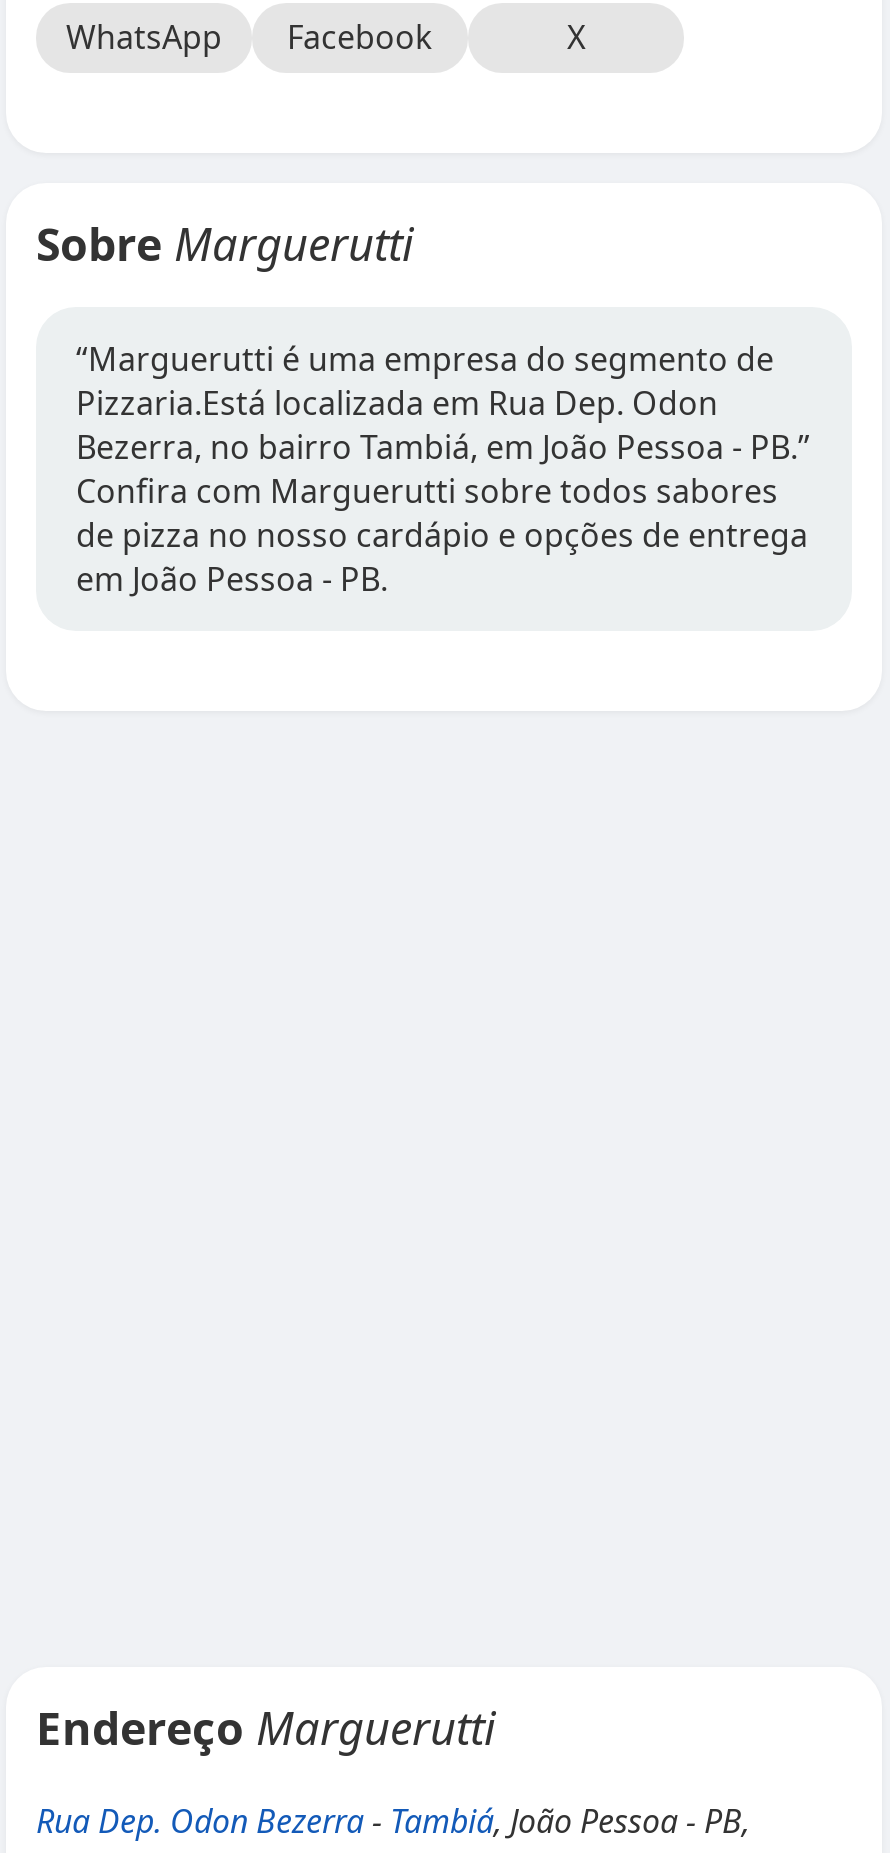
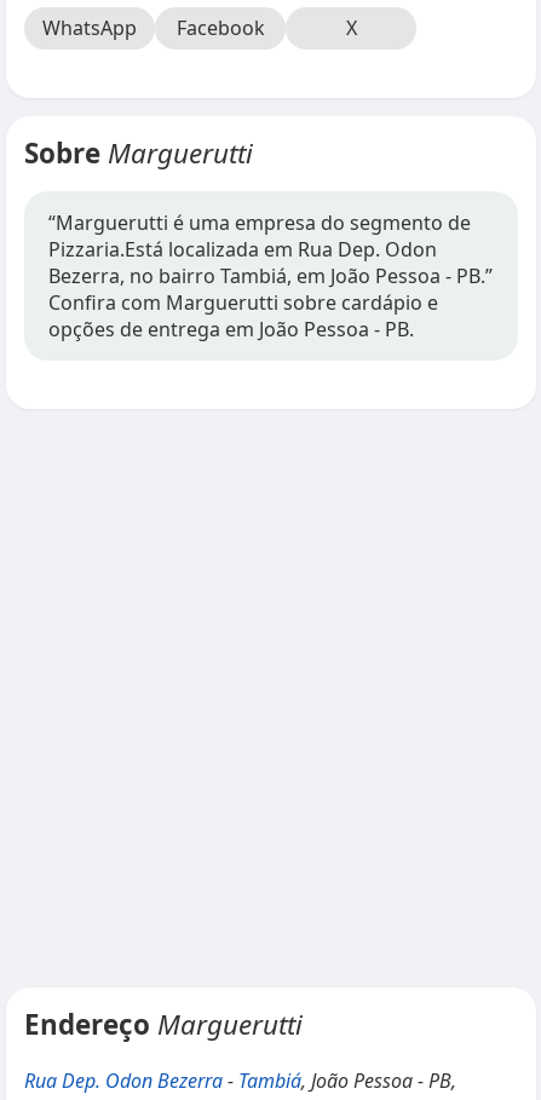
[76,469,808,601] Confira com Marguerutti sobre todos sabores | de pizza no nosso cardápio e opções de entrega | em João Pessoa - PB. -> [48,289,438,342] Confira com Marguerutti sobre cardápio e | opções de entrega em João Pessoa - PB.

